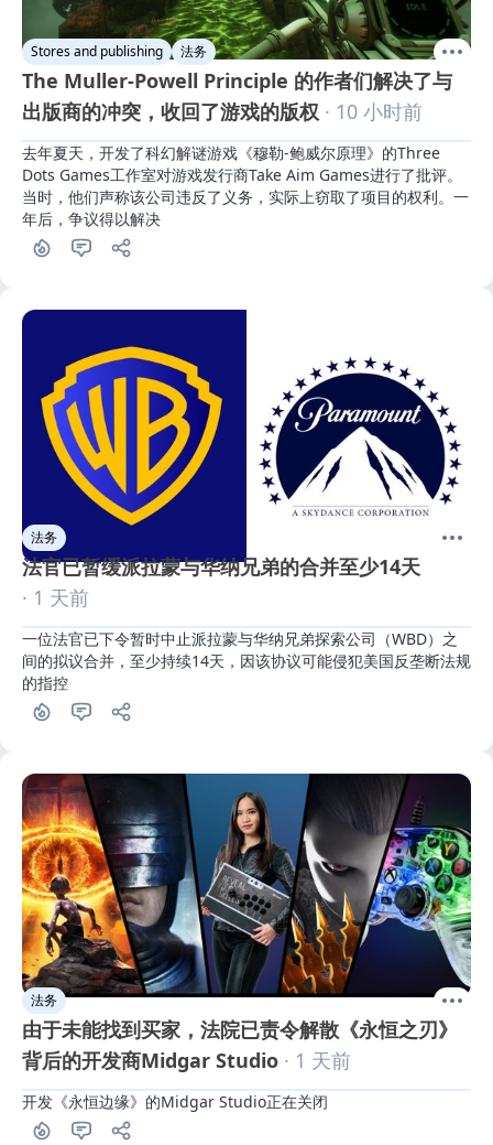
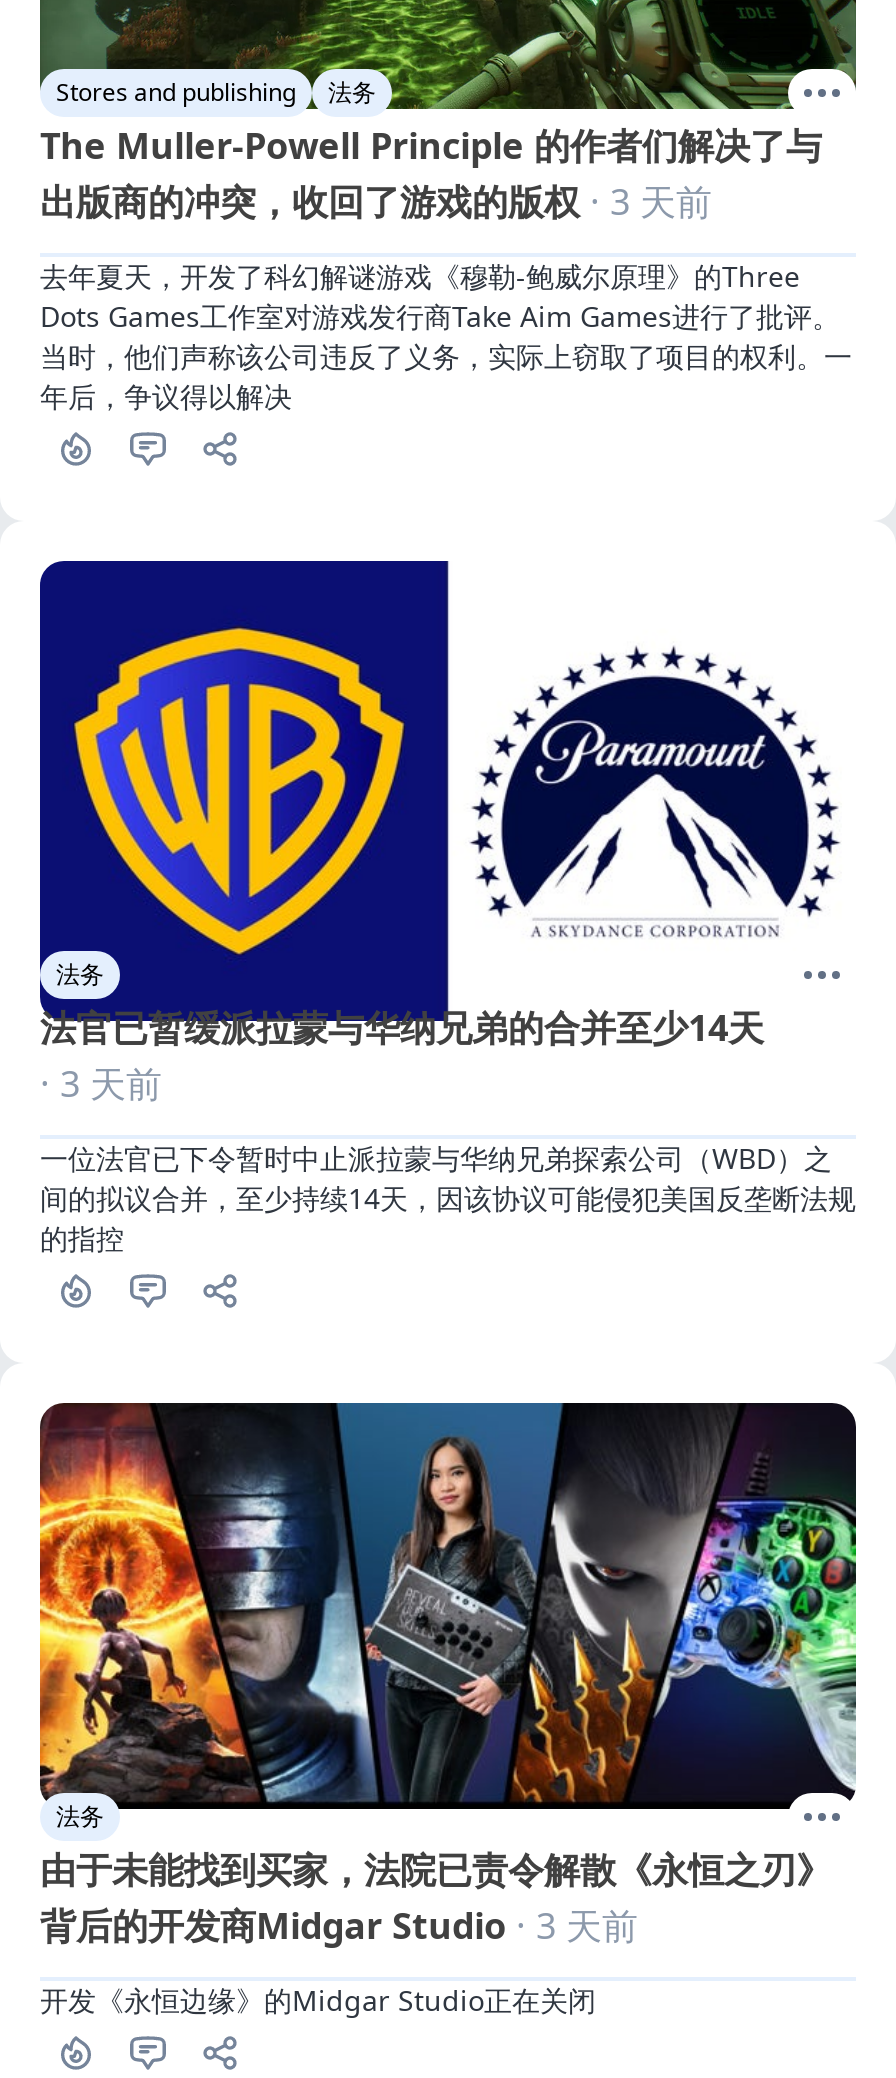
[22,98,423,124] 出版商的冲突，收回了游戏的版权· 10 小时前 -> [40,177,712,225] 出版商的冲突，收回了游戏的版权· 3 天前
[22,584,89,610] · 1 天前 -> [40,1059,162,1107] · 3 天前
[22,1047,351,1074] 背后的开发商Midgar Studio · 1 天前 -> [40,1901,638,1949] 背后的开发商Midgar Studio · 3 天前

